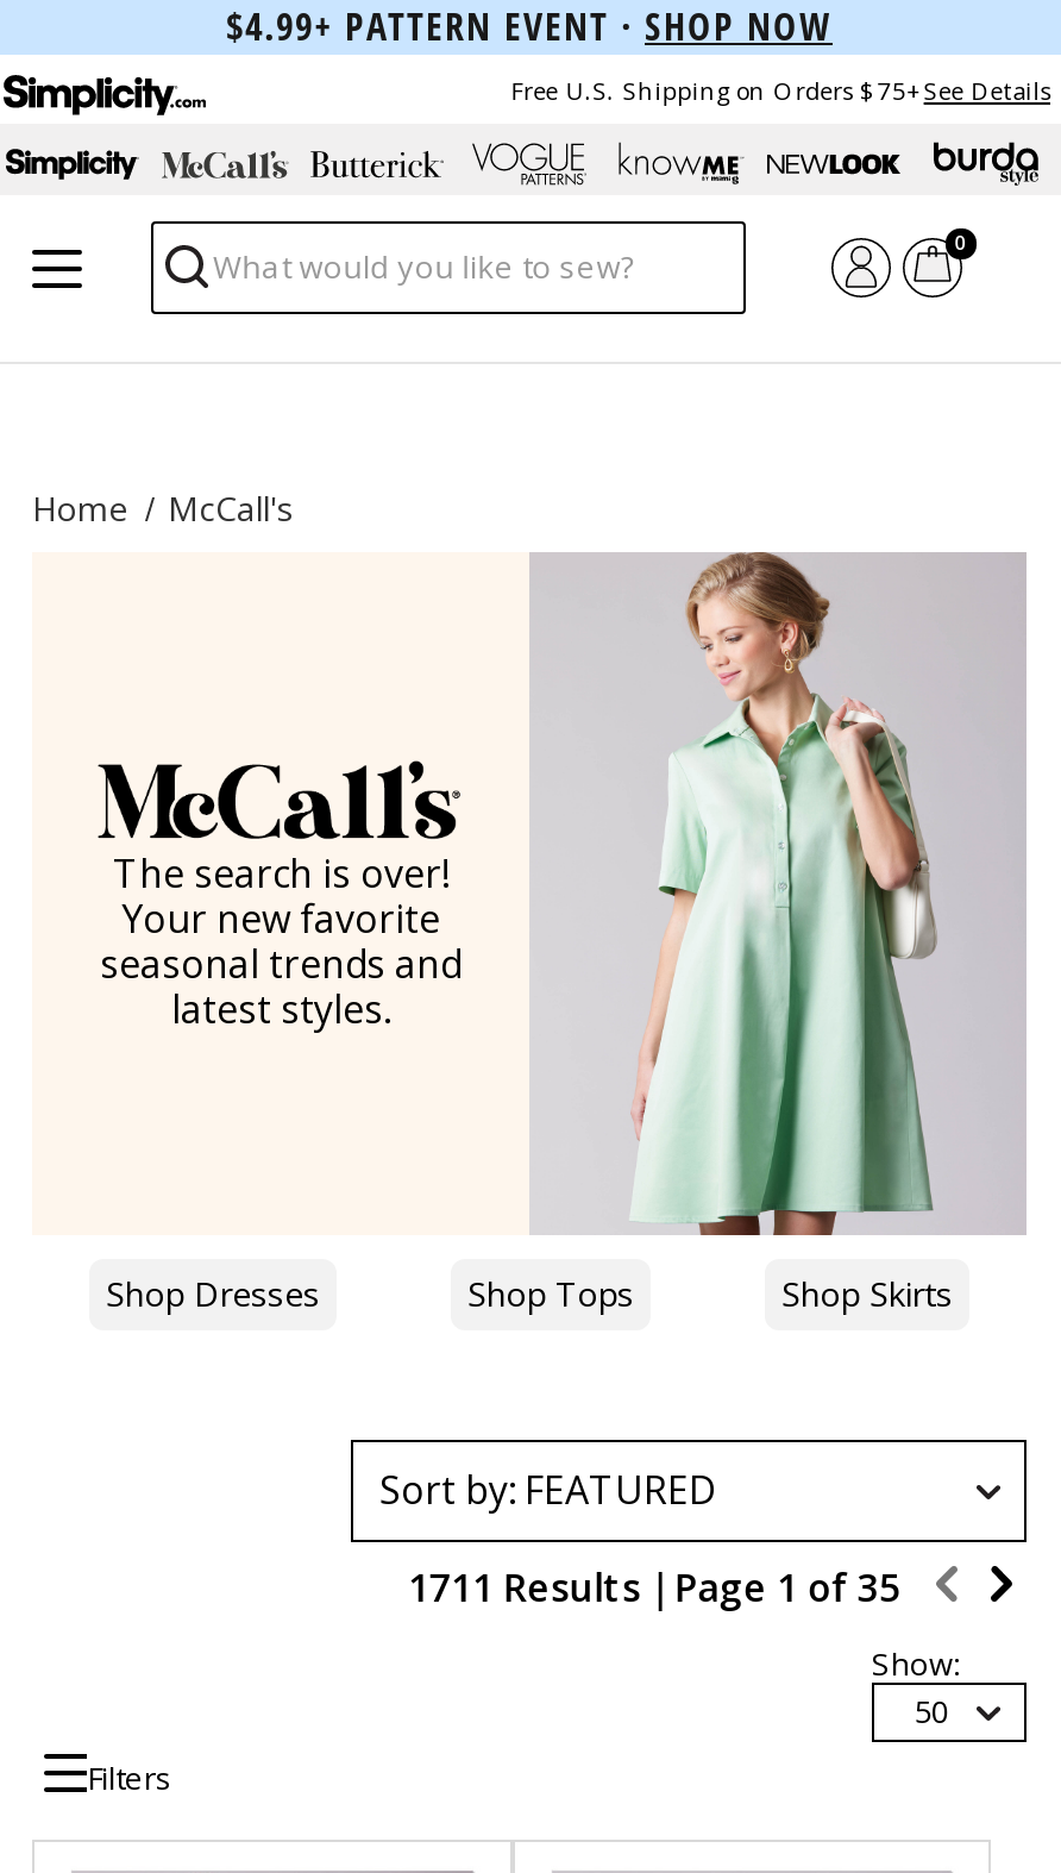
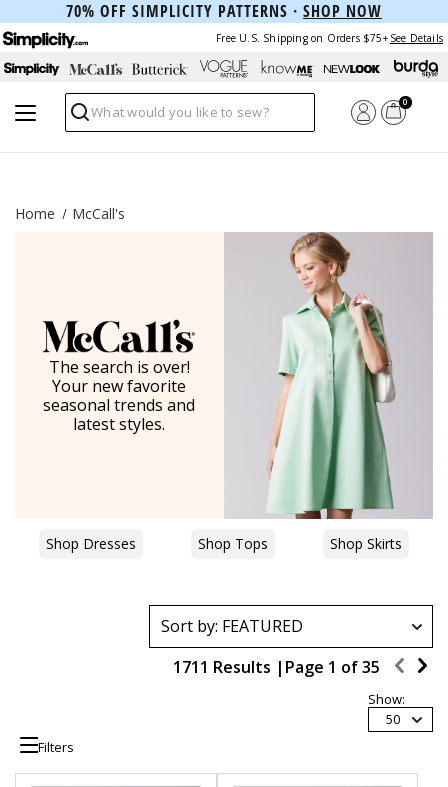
[226,0,833,52] $4.99+ PATTERN EVENT · SHOP NOW -> [66,0,382,22] 70% OFF SIMPLICITY PATTERNS · SHOP NOW

